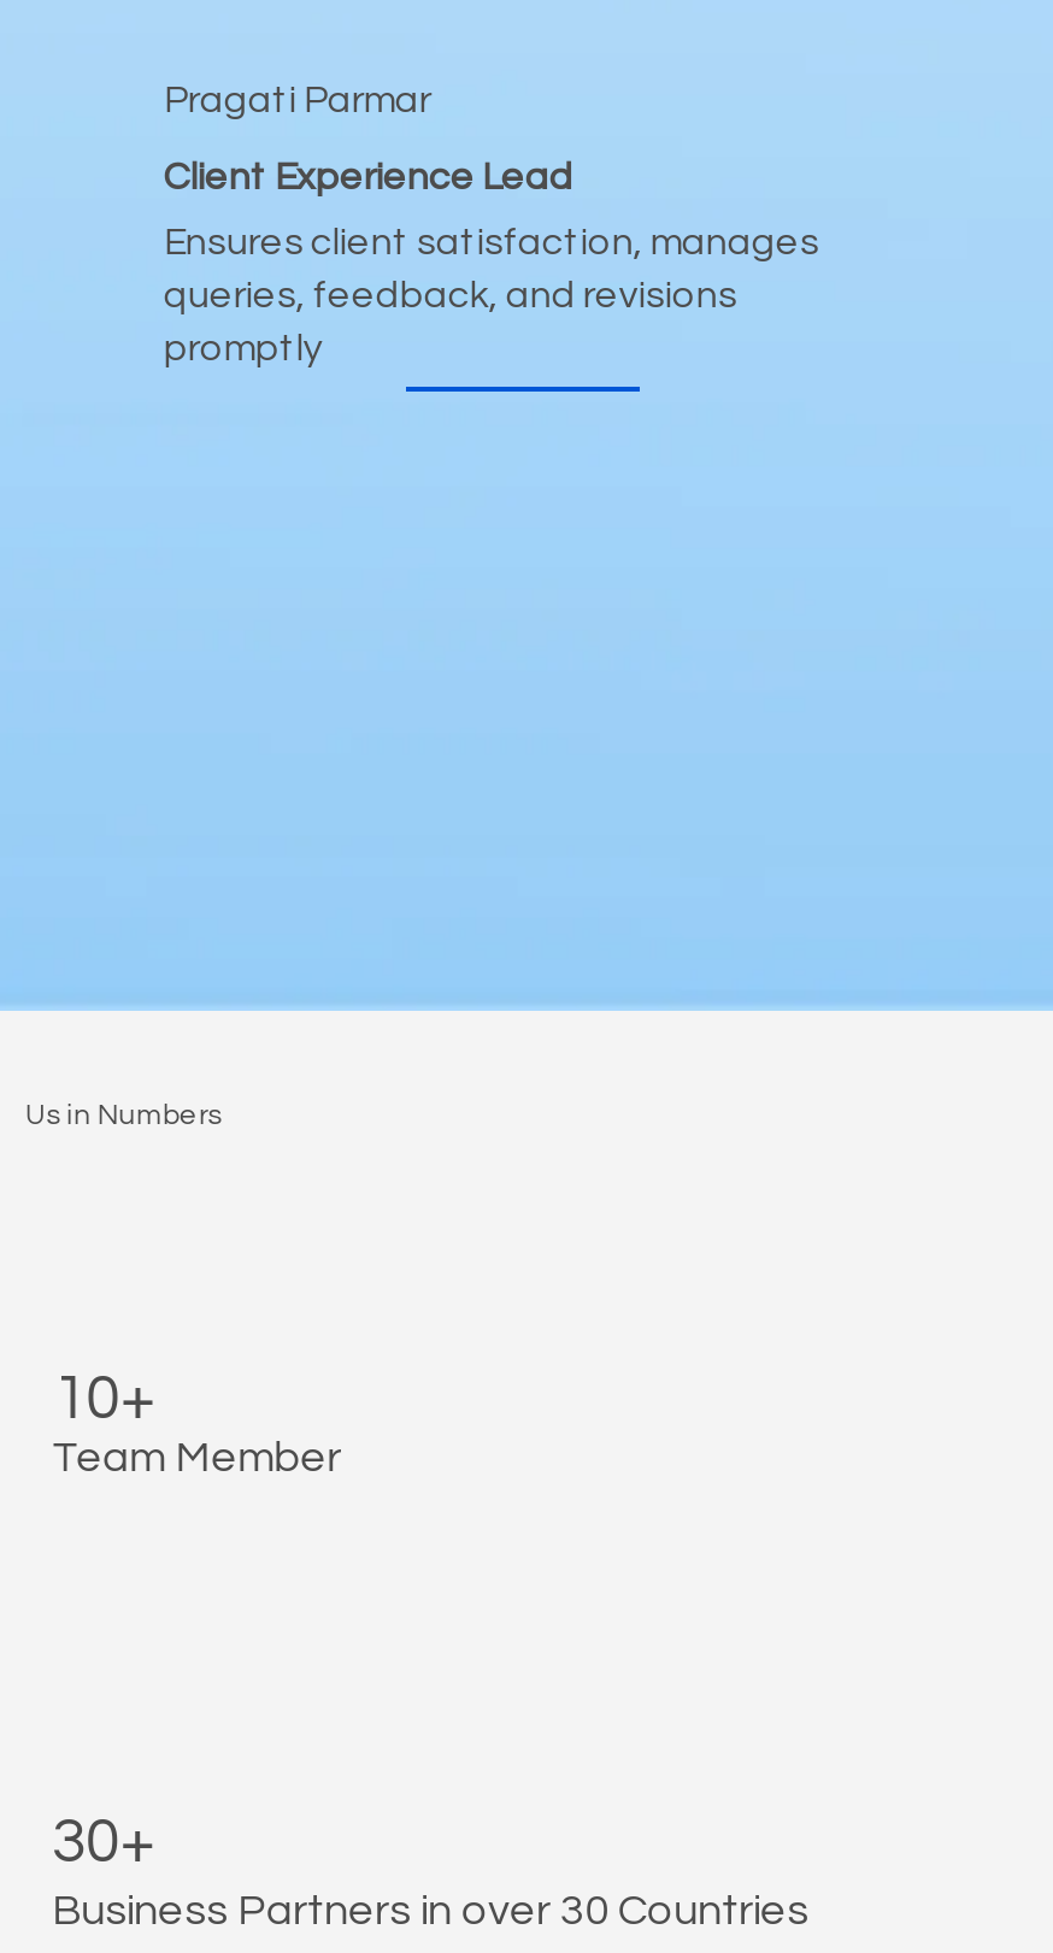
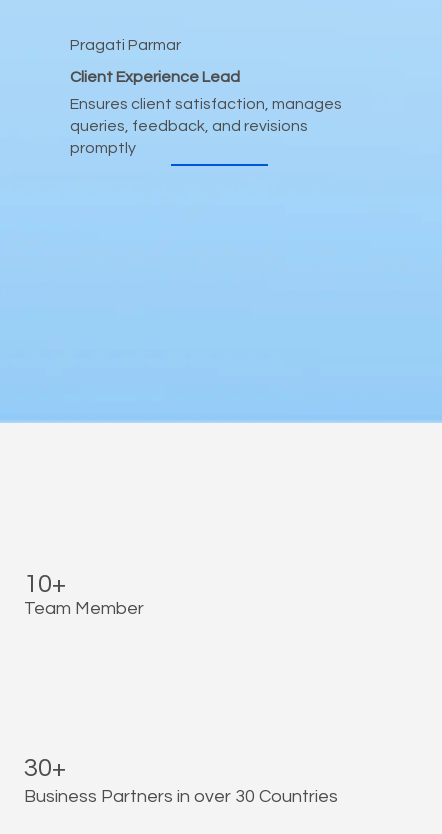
[25,1099,220,1128] Us in Numbers -> none

